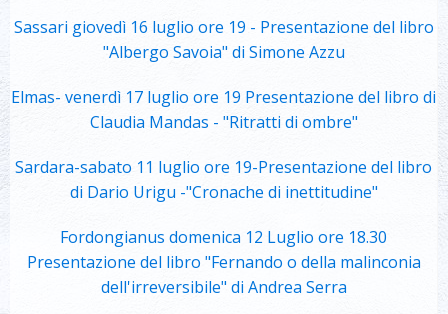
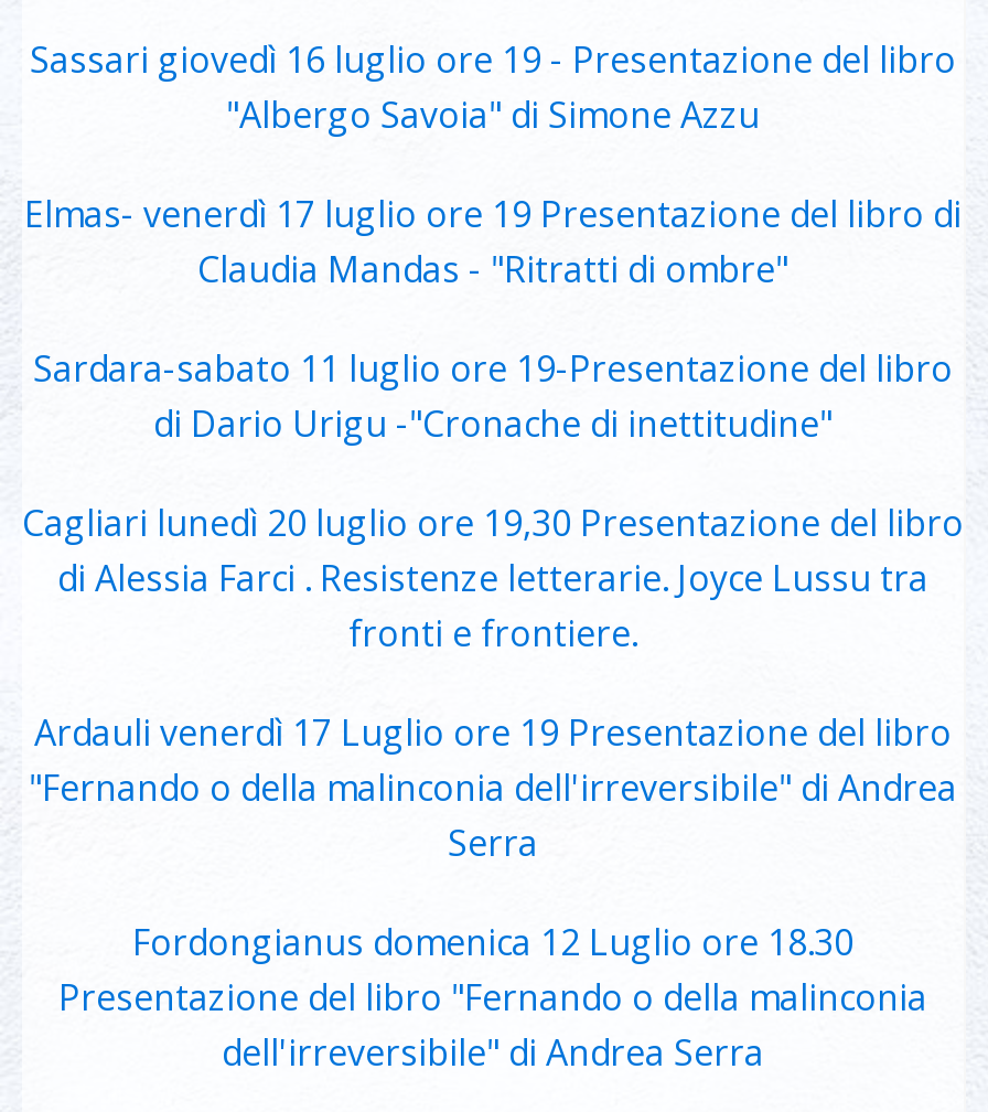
none -> [22,498,964,866] Cagliari lunedì 20 luglio ore 19,30 Presentazione del libro | di Alessia Farci . Resistenze letterarie. Joyce Lussu tra | fronti e frontiere. | Ardauli venerdì 17 Luglio ore 19 Presentazione del libro | "Fernando o della malinconia dell'irreversibile" di Andrea | Serra

